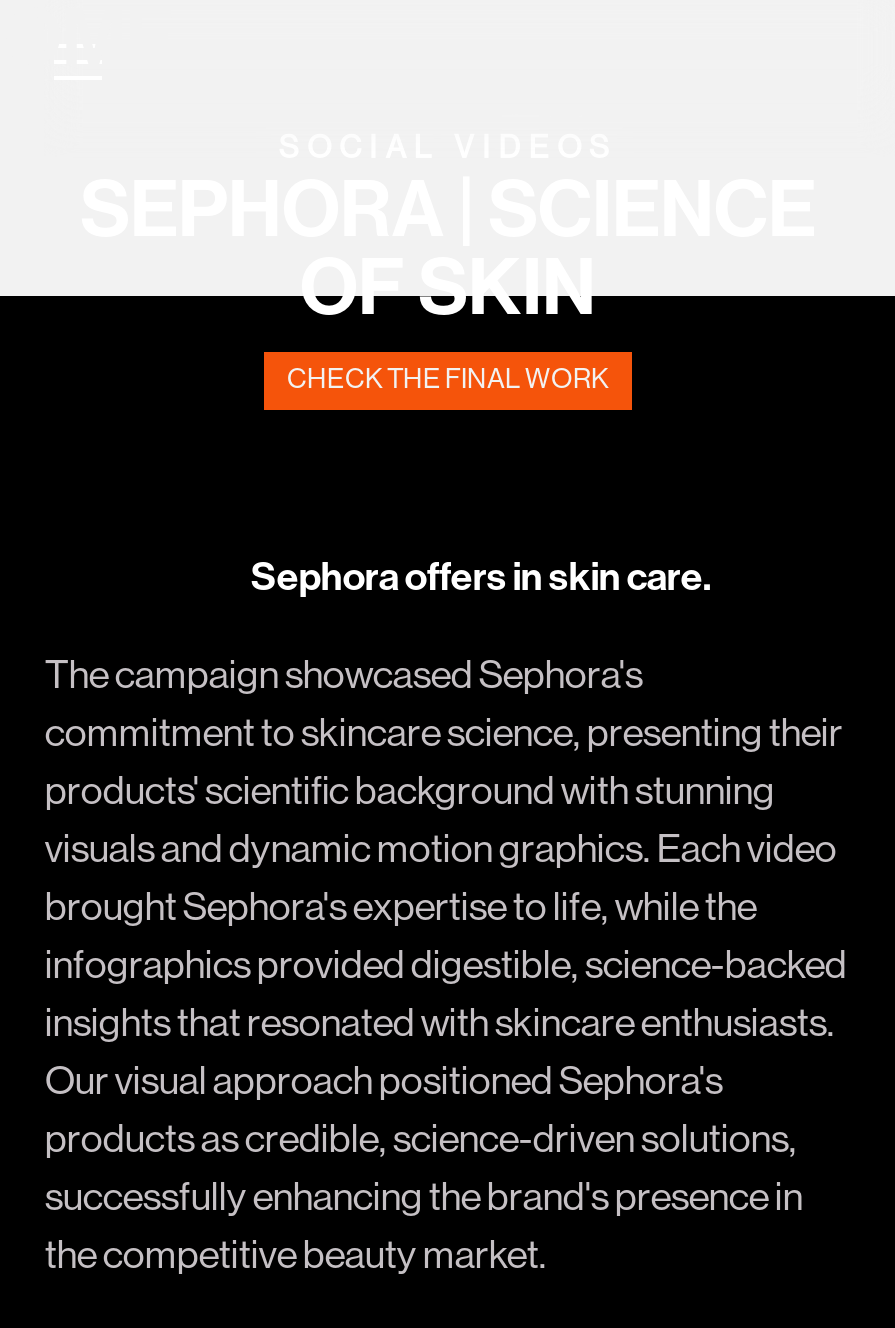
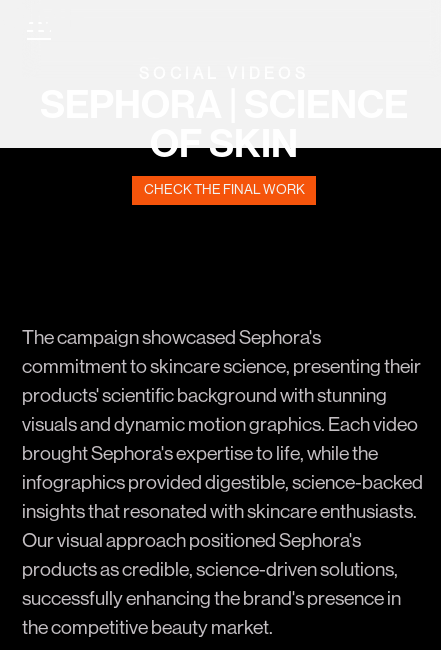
[251,559,711,599] Sephora offers i n skin care. -> none

